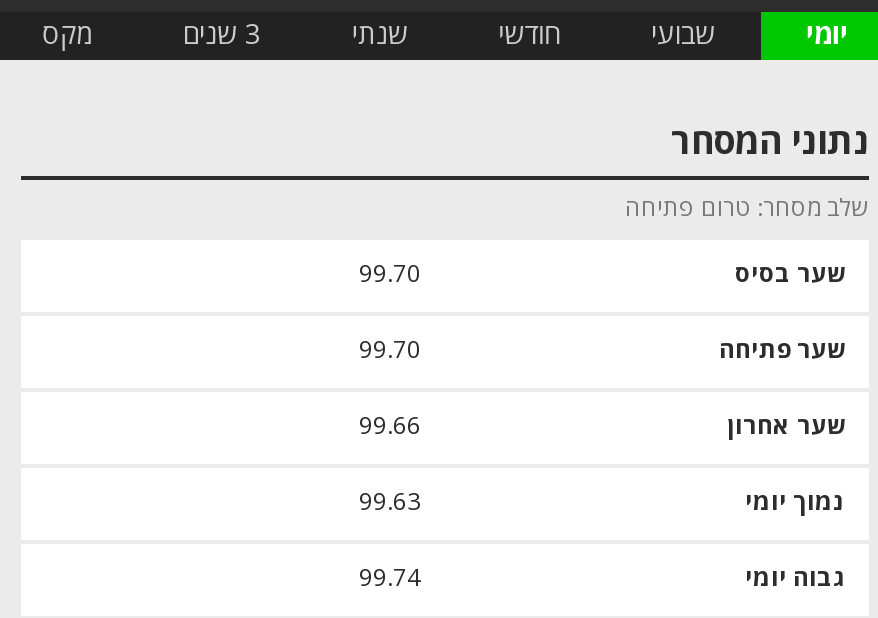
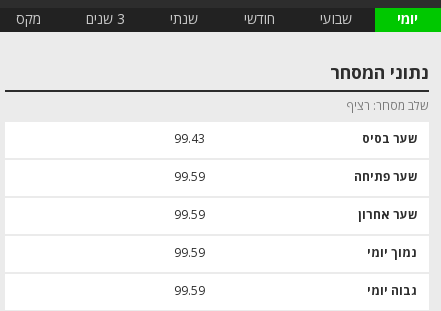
[625,194,869,224] שלב מסחר טרום פתיחה -> [347,99,429,114] שלב מסחר רציף
[359,260,421,290] 99.70 -> [174,132,205,147] 99.43
[359,336,421,366] 99.70 -> [174,170,205,185] 99.59
[359,412,421,442] 99.66 -> [174,208,205,223] 99.59
[359,488,421,518] 99.63 -> [174,246,205,261] 99.59
[359,564,421,594] 99.74 -> [174,284,205,299] 99.59

